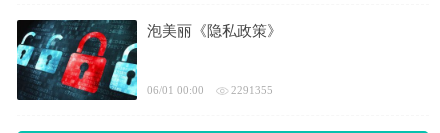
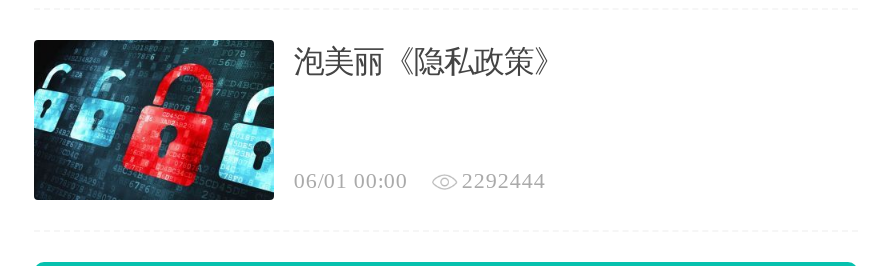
[231,84,273,96] 2291355 -> [462,168,546,192] 2292444

